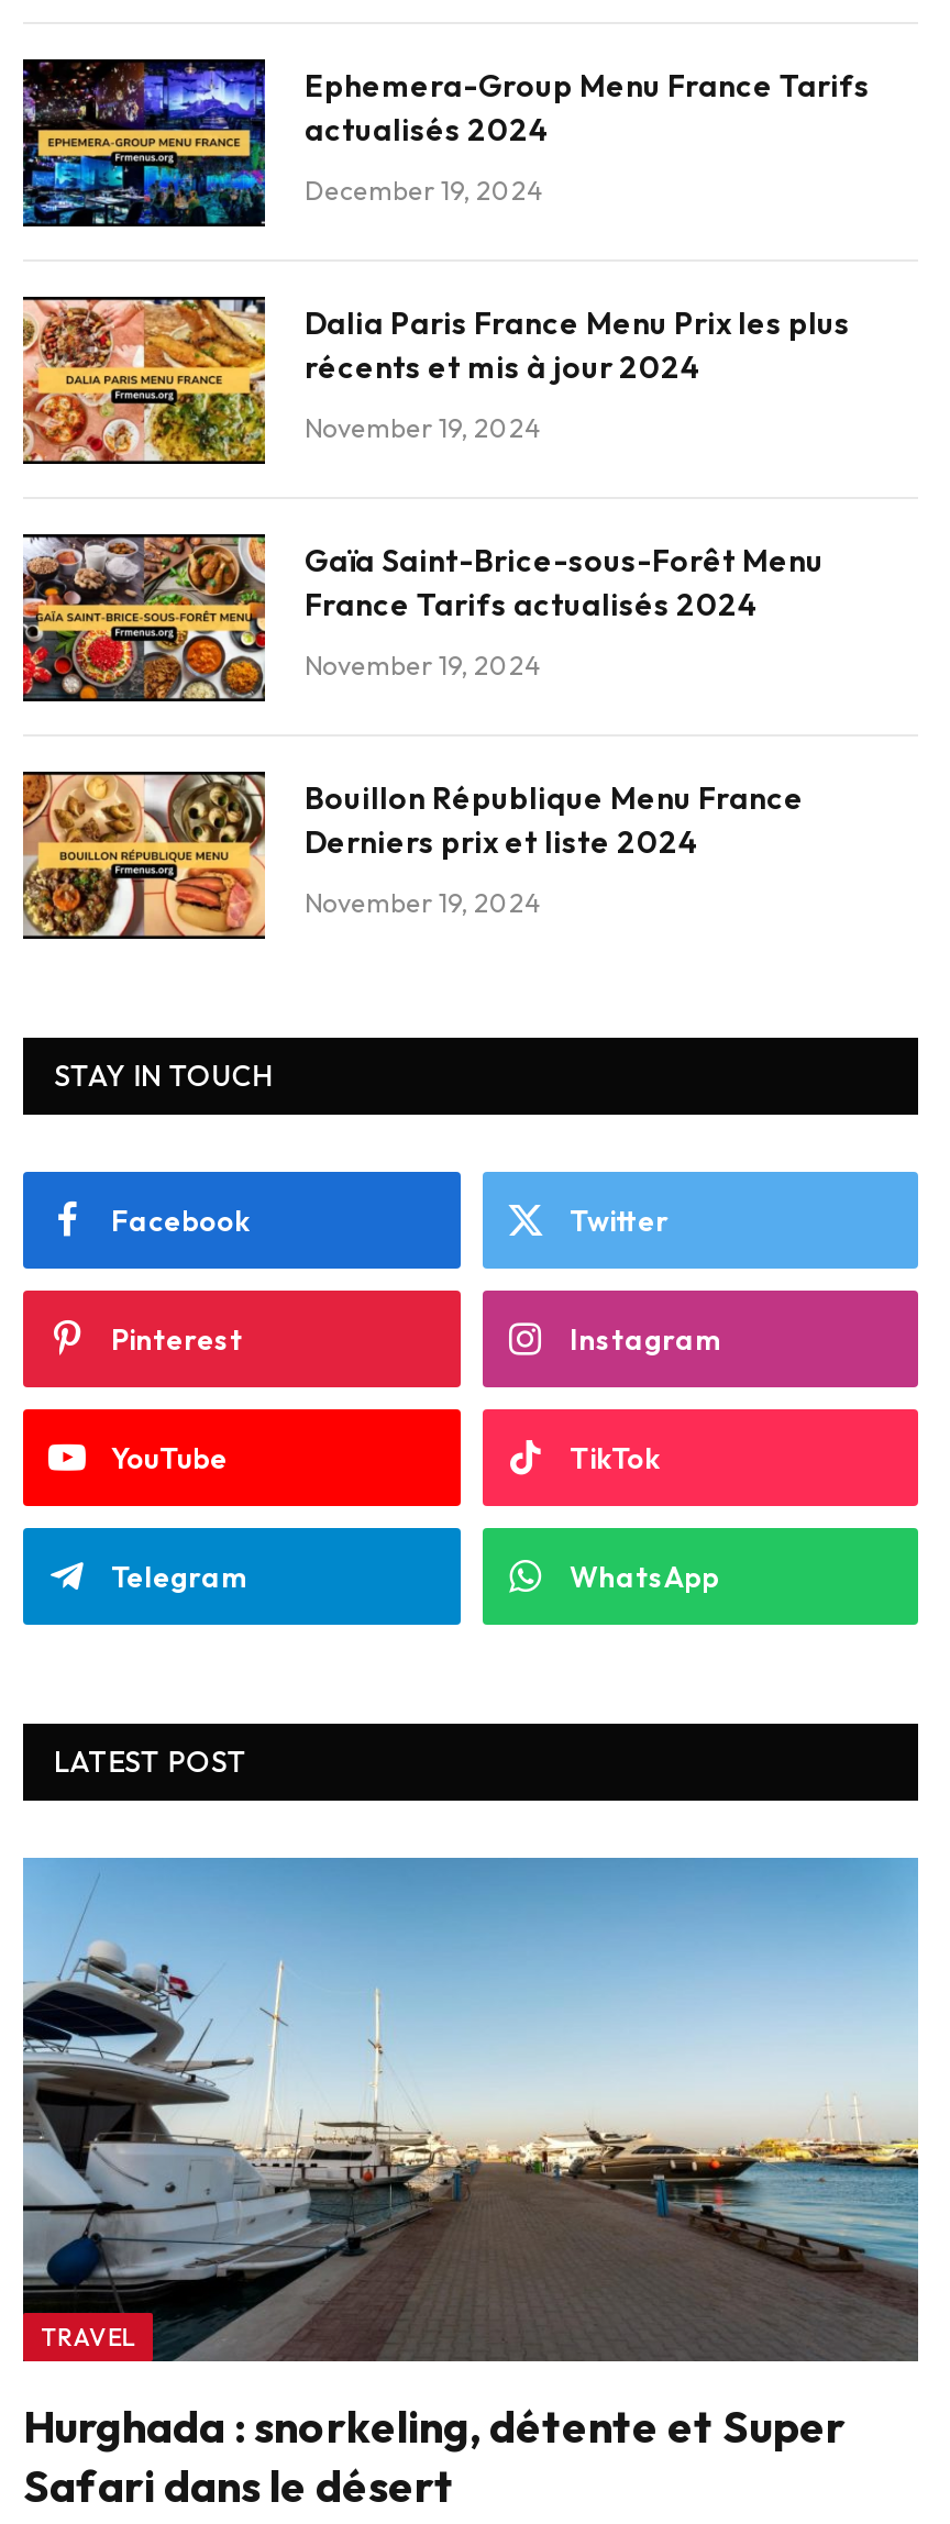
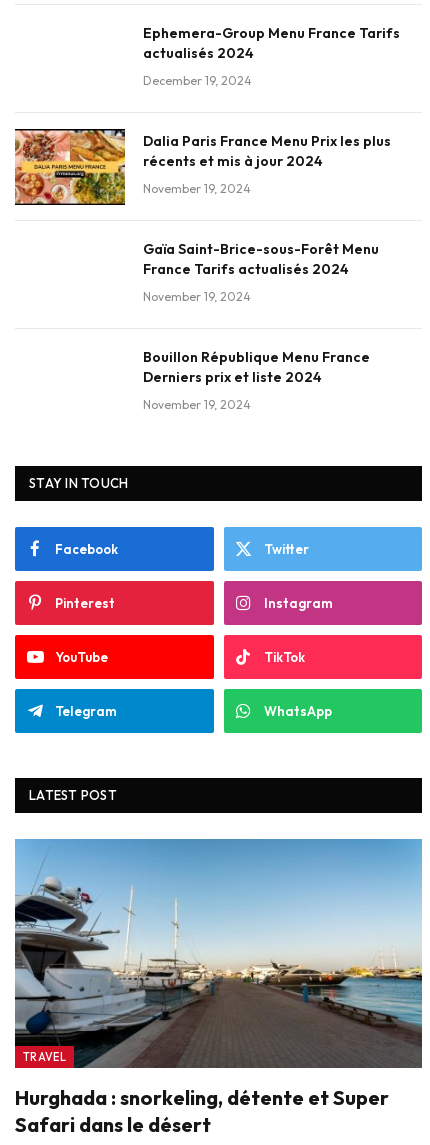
[21,57,267,229] [image] -> none
[21,532,267,704] [image] -> none
[21,770,267,941] [image] -> none

